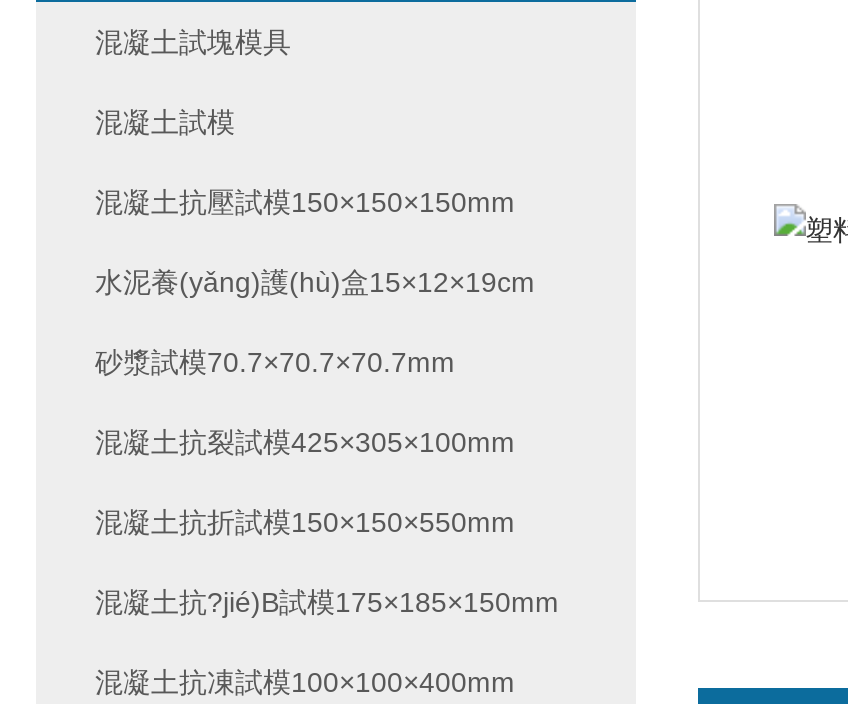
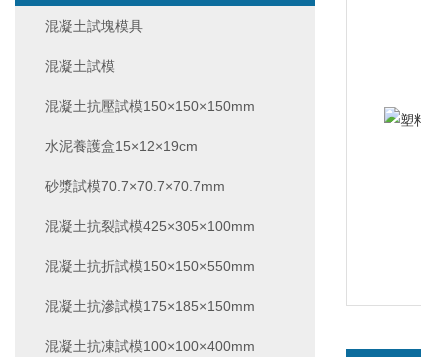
[95,266,535,298] 水泥養(yǎng)護(hù)盒15×12×19cm -> [44,138,197,154] 水泥養護盒15×12×19cm
[95,586,559,618] 混凝土抗?jié)B試模175×185×150mm -> [44,298,254,314] 混凝土抗滲試模175×185×150mm

